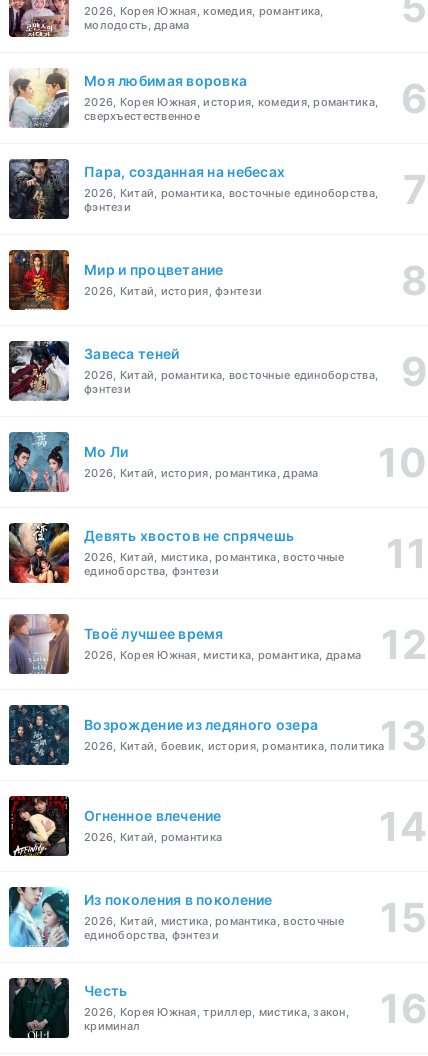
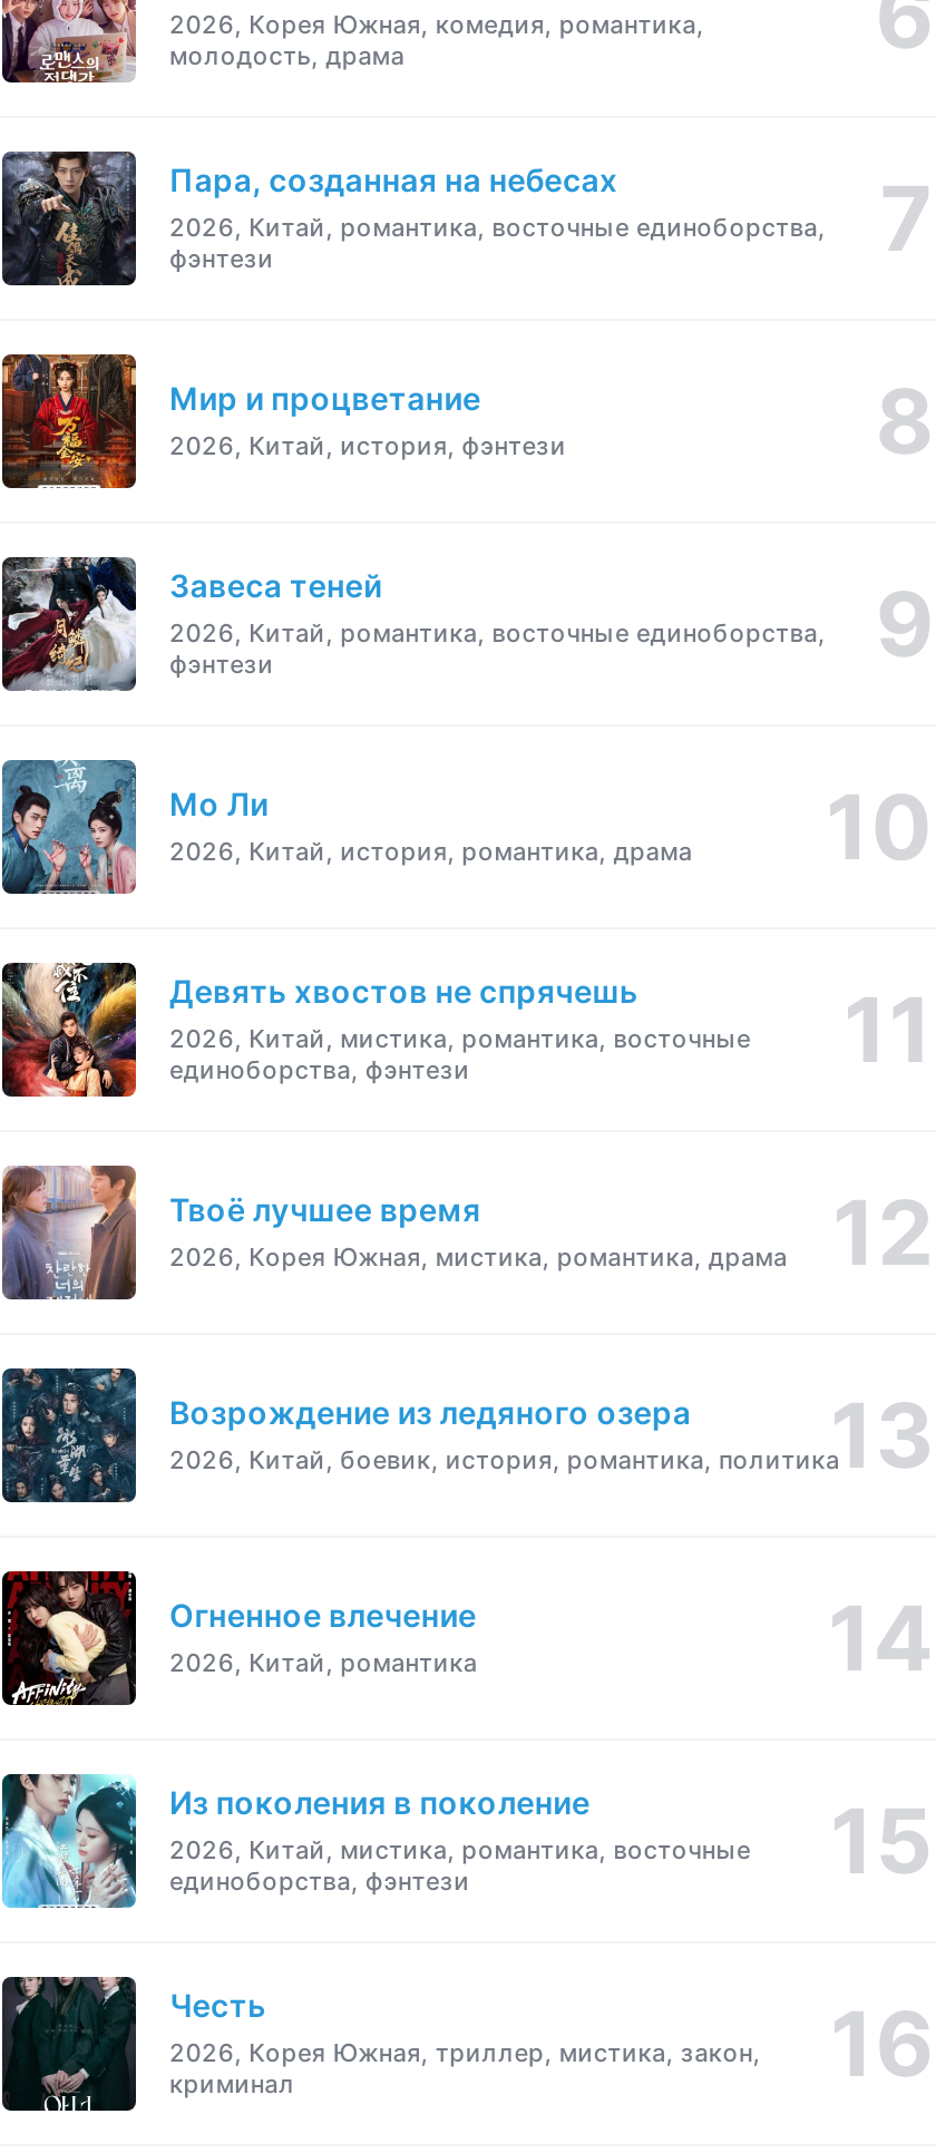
[9,68,378,128] [image] | Моя любимая воровка | 2026, Корея Южная, история, комедия, романтика, | сверхъестественное -> none

